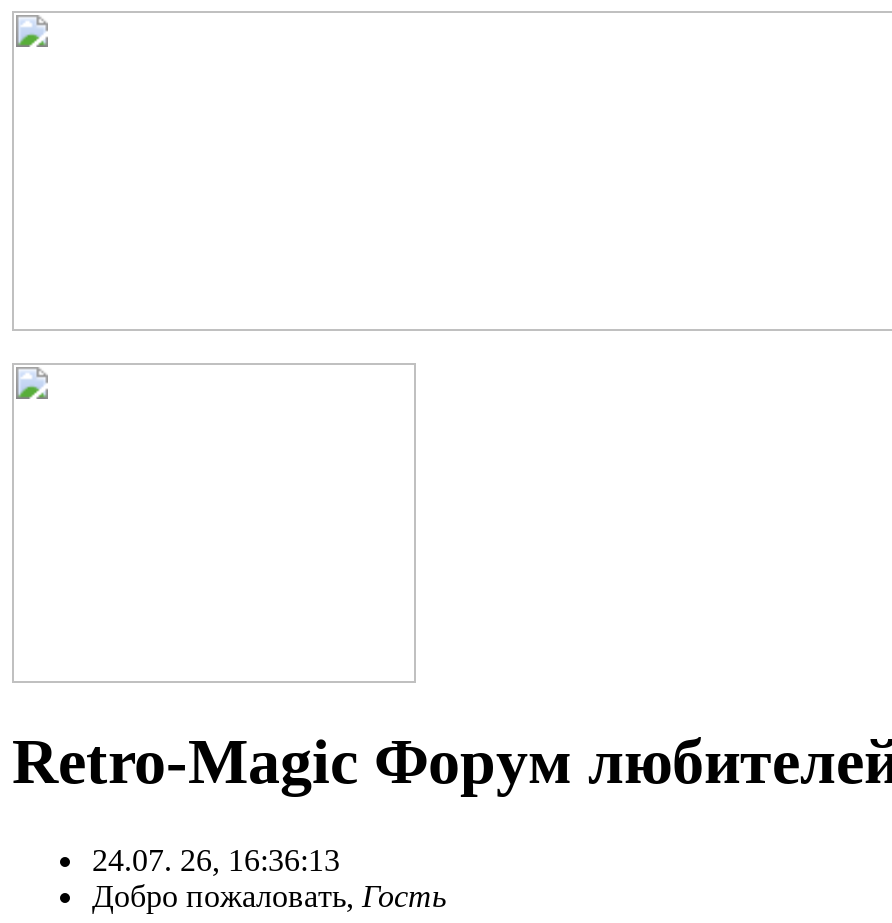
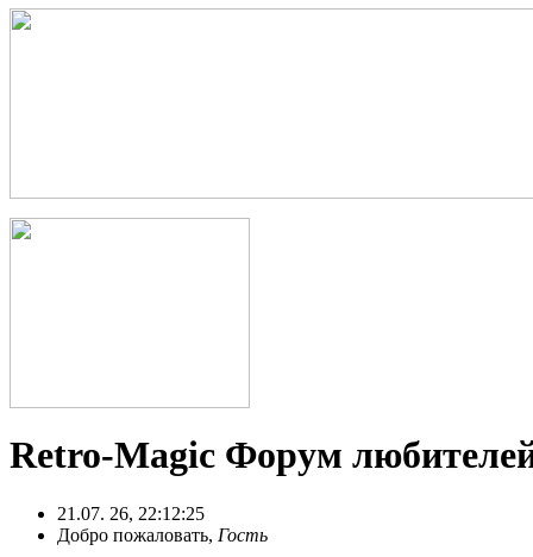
[92,843,340,877] 24.07. 26, 16:36:13 -> [57,503,205,524] 21.07. 26, 22:12:25

